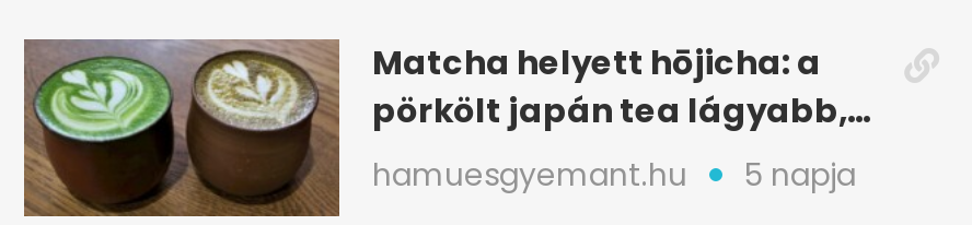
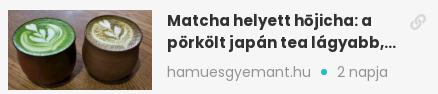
[744,153,856,196] 5 napja -> [337,62,388,82] 2 napja

